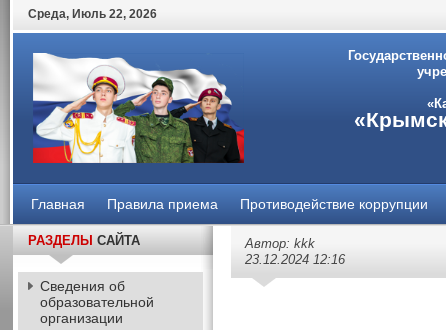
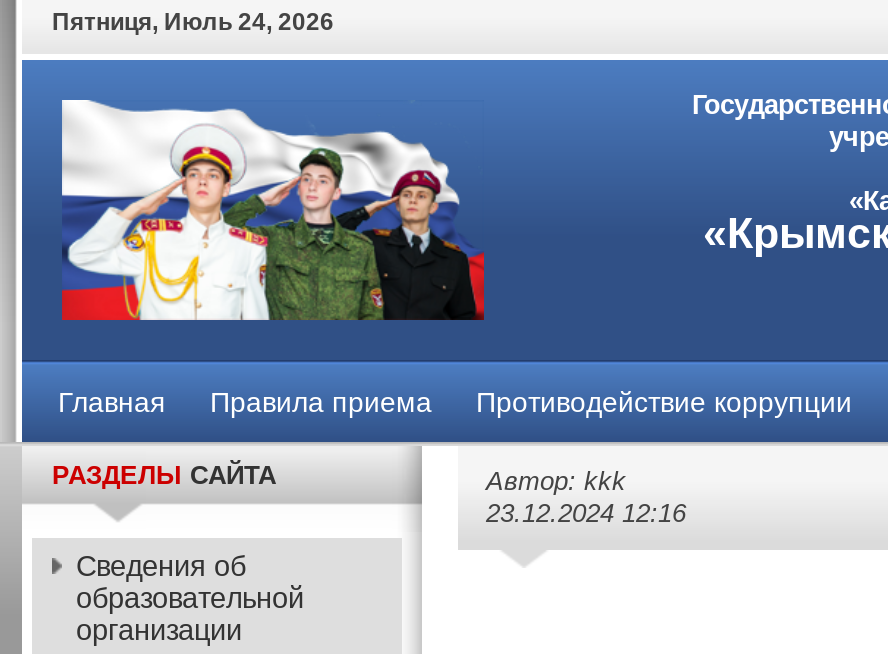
[28,7,157,21] Среда, Июль 22, 2026 -> [52,8,334,36] Пятниця, Июль 24, 2026

